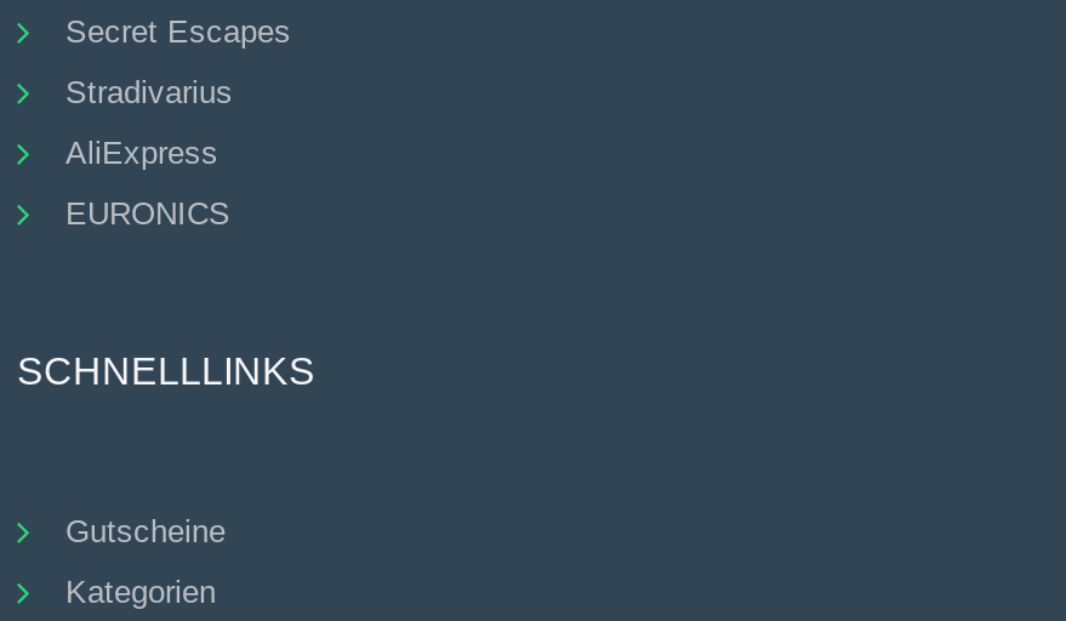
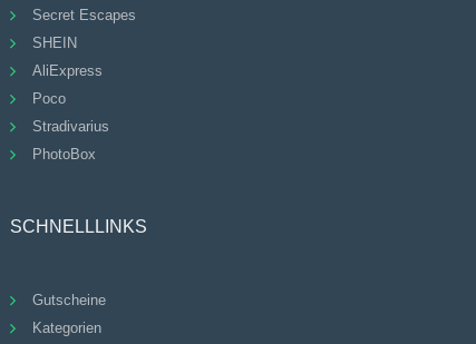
none -> [32,34,77,51] SHEIN
moved [65,73,233,109] -> [32,117,109,134]: Stradivarius
[65,194,230,230] EURONICS -> [32,90,96,162] Poco | PhotoBox

